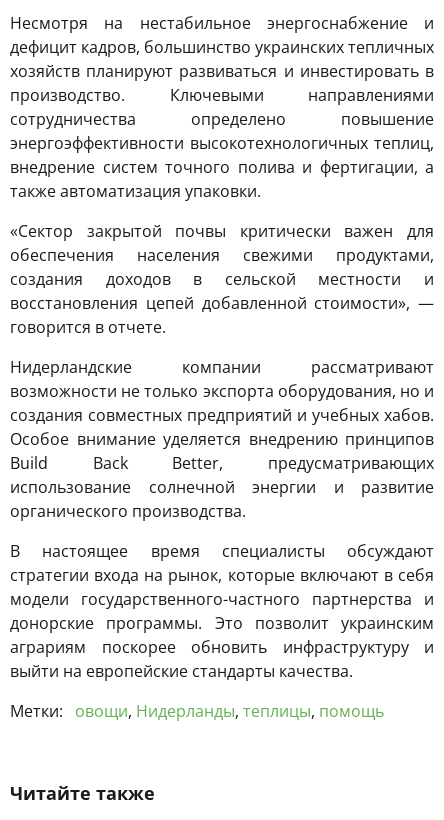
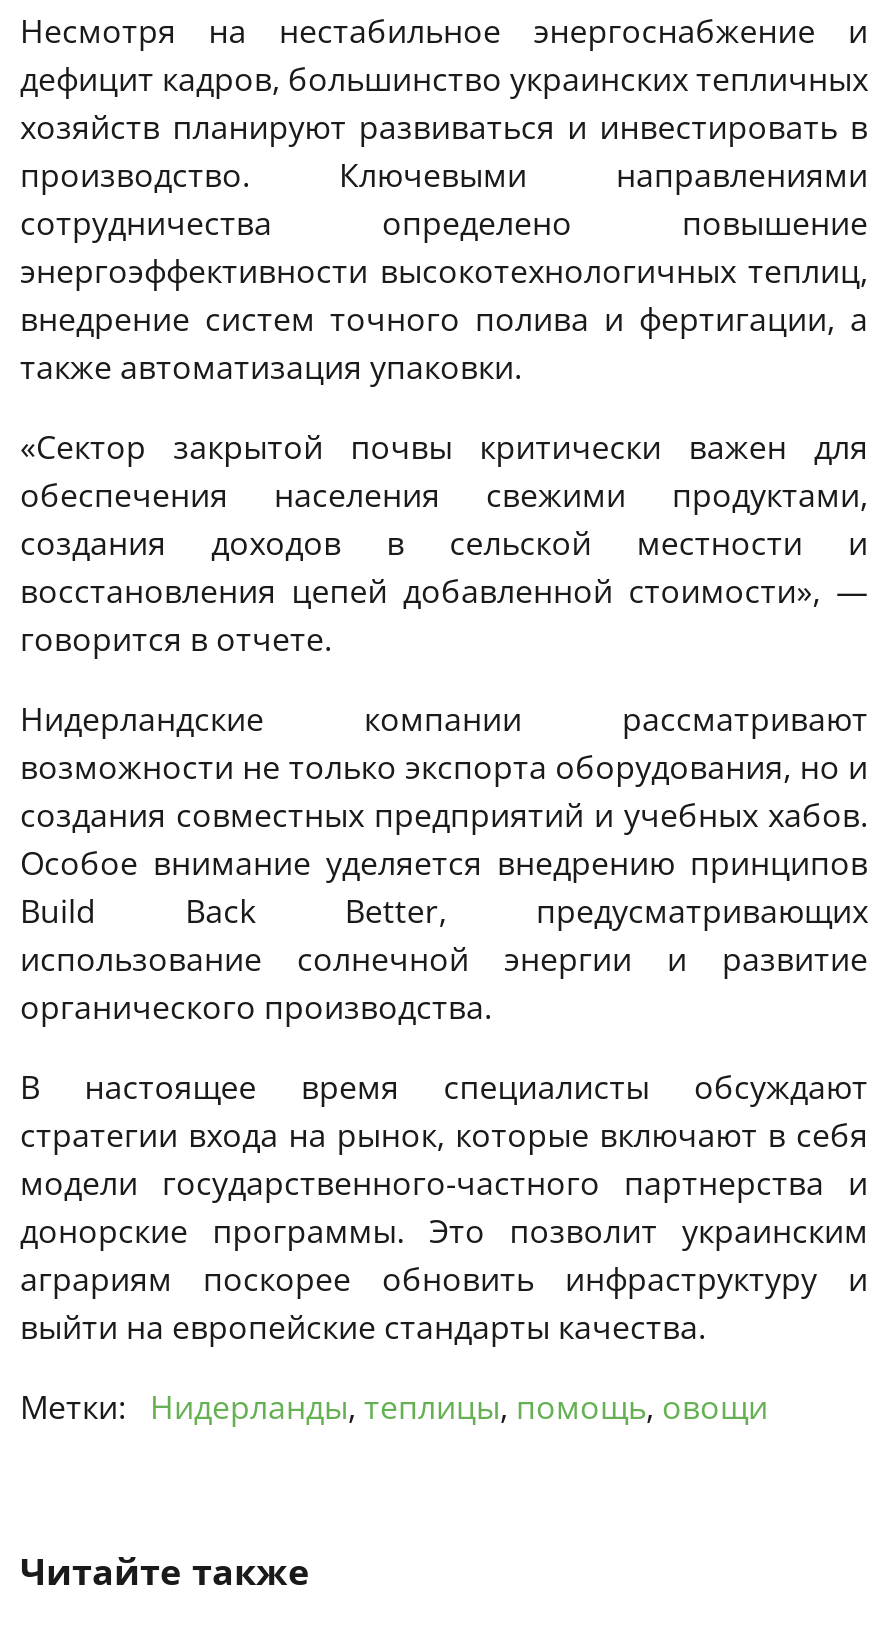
[10,700,384,722] Метки: овощи, Нидерланды, теплицы, помощь -> [20,1386,768,1430] Метки: Нидерланды, теплицы, помощь, овощи

